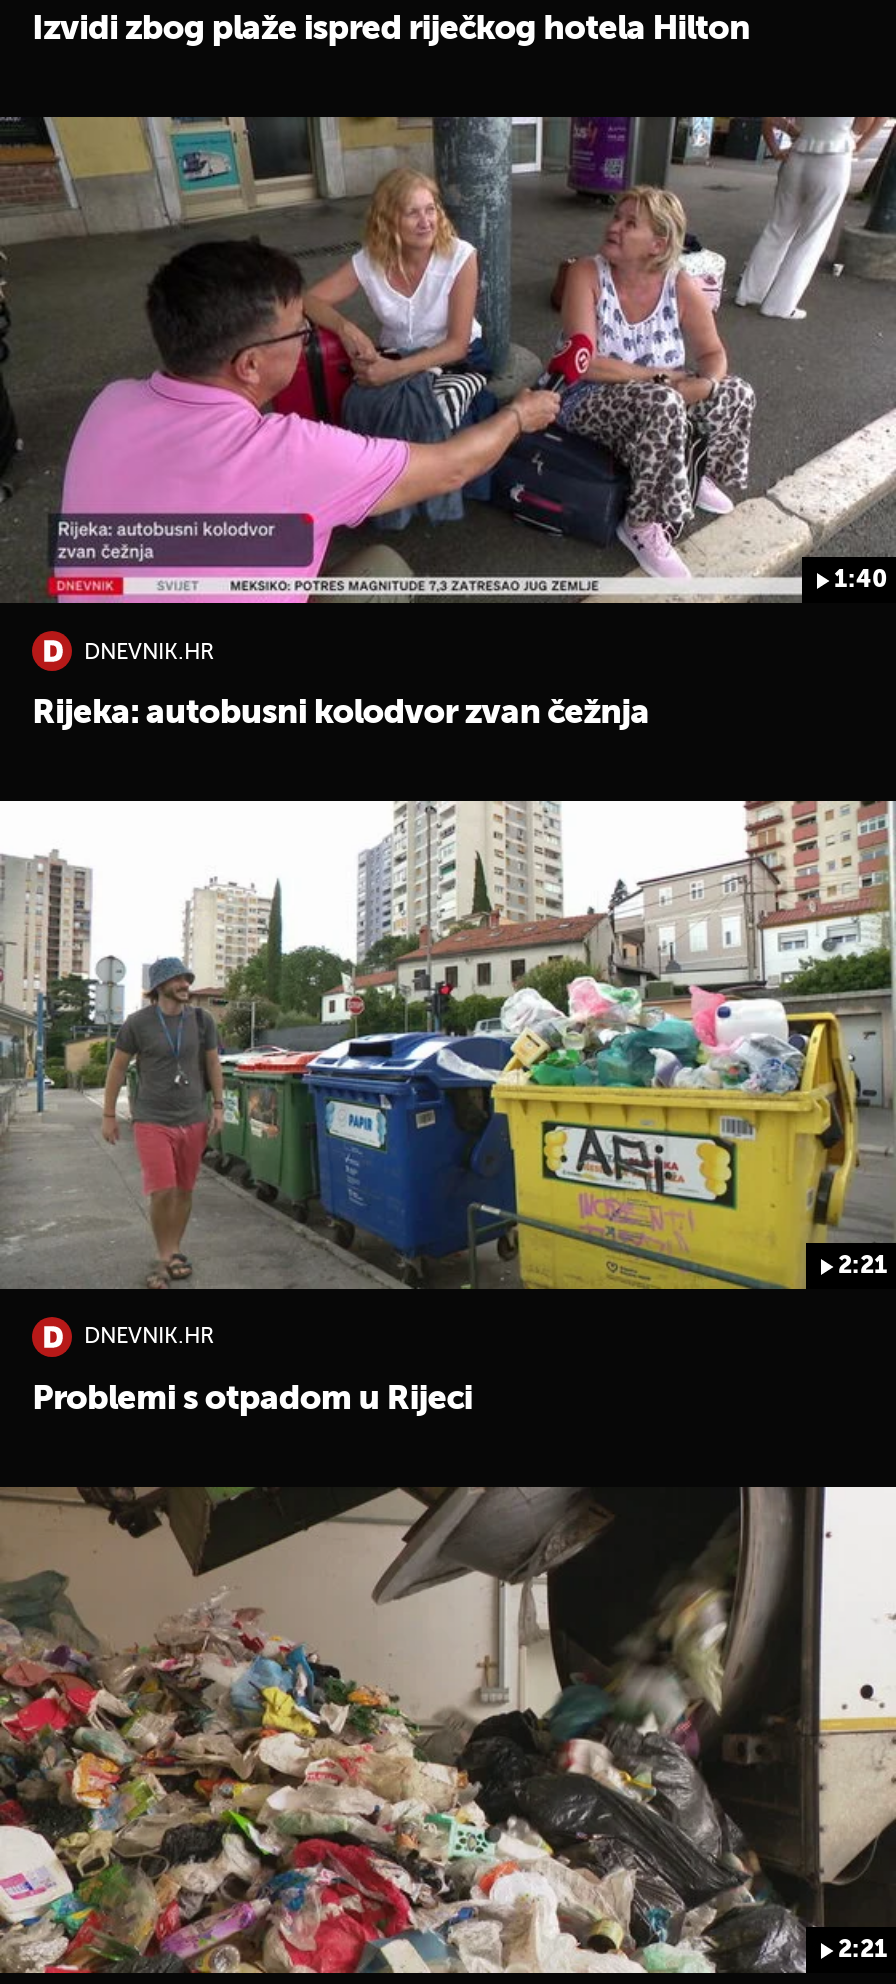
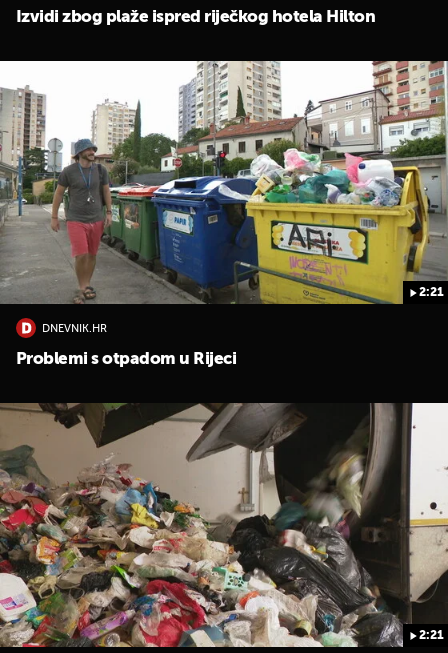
[6,115,890,732] [image] | 1:40 | DNEVNIK.HR | Rijeka: autobusni kolodvor zvan čežnja -> none

